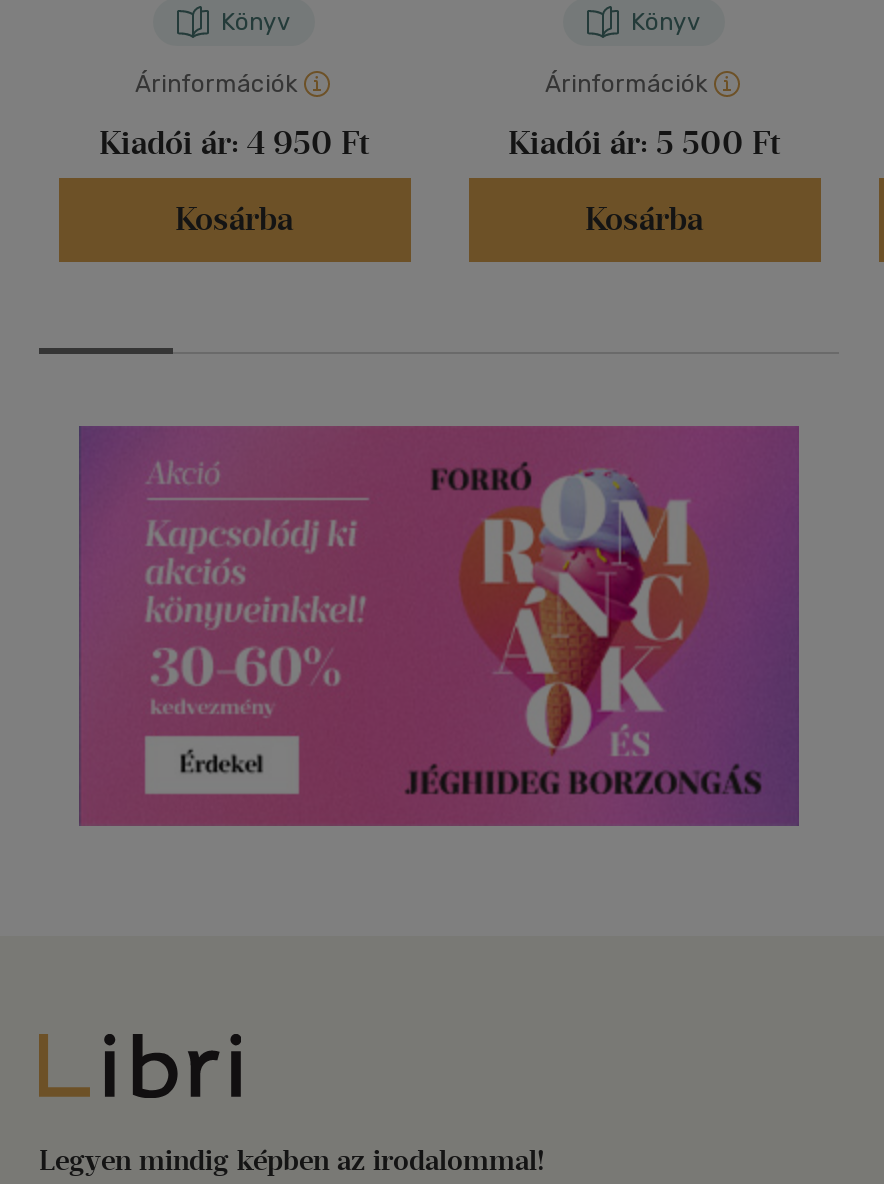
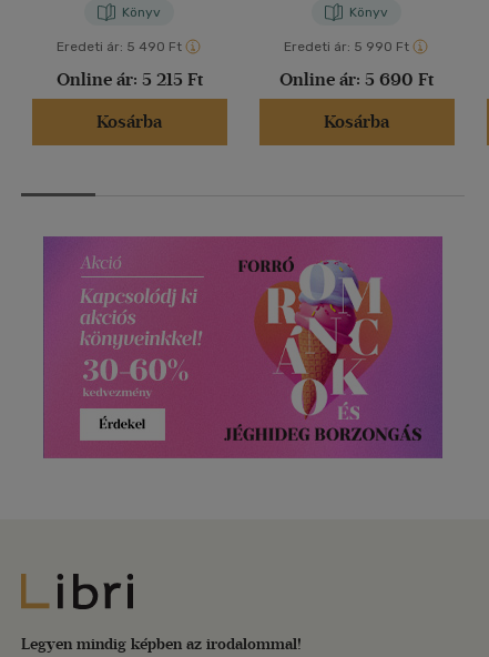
[135,71,297,99] Árinformációk -> [57,39,182,55] Eredeti ár: 5 490 Ft
[545,71,707,99] Árinformációk -> [284,39,409,55] Eredeti ár: 5 990 Ft
[99,125,369,163] Kiadói ár: 4 950 Ft -> [56,69,202,90] Online ár: 5 215 Ft
[508,125,780,163] Kiadói ár: 5 500 Ft -> [279,69,434,90] Online ár: 5 690 Ft

